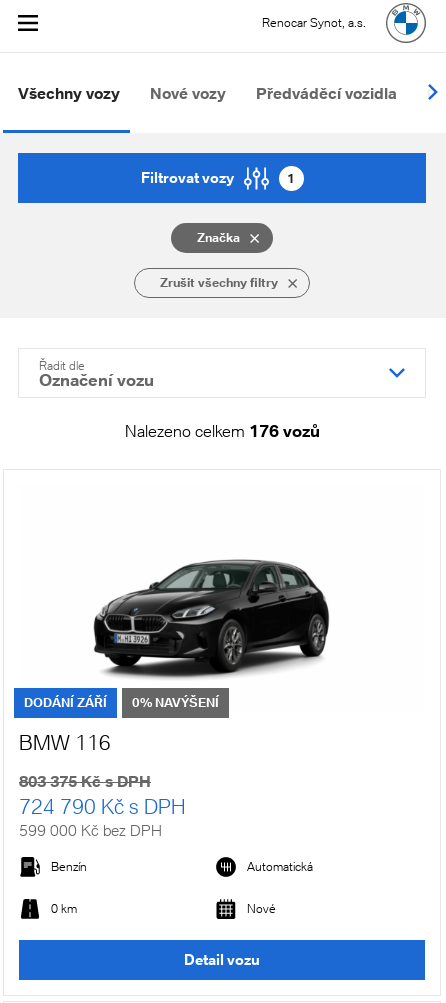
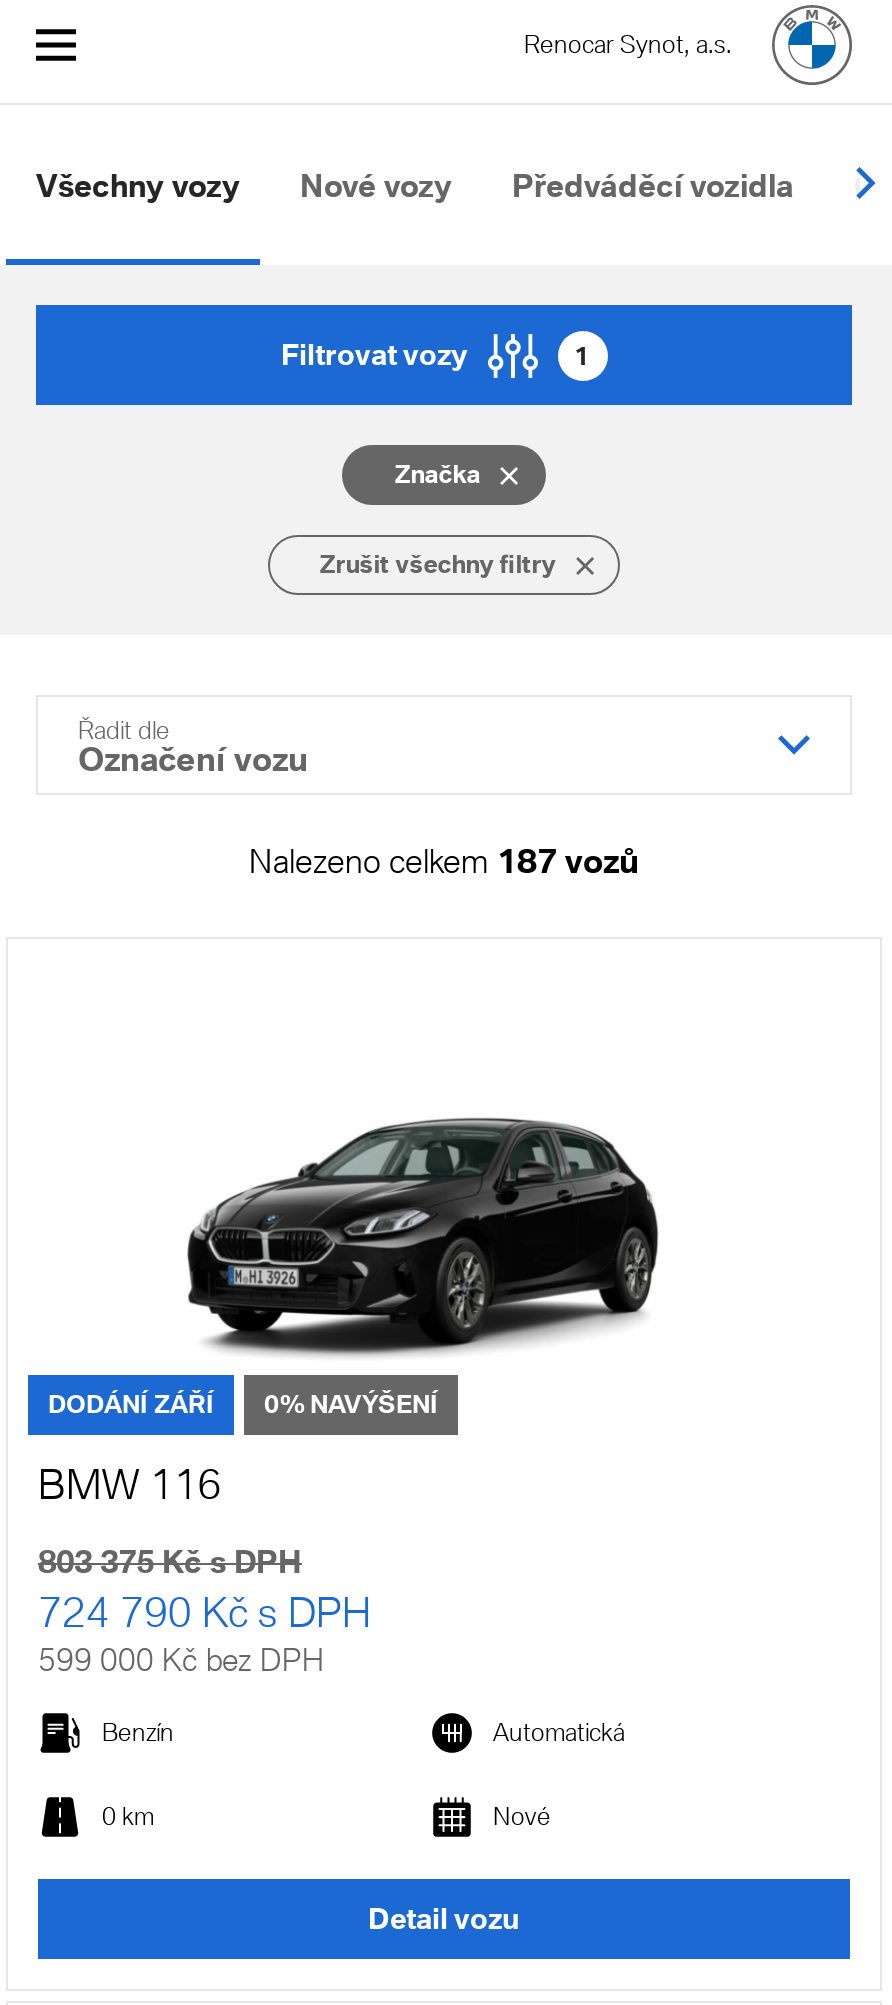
[124,421,319,440] Nalezeno celkem 176 vozů -> [249,841,639,879] Nalezeno celkem 187 vozů

